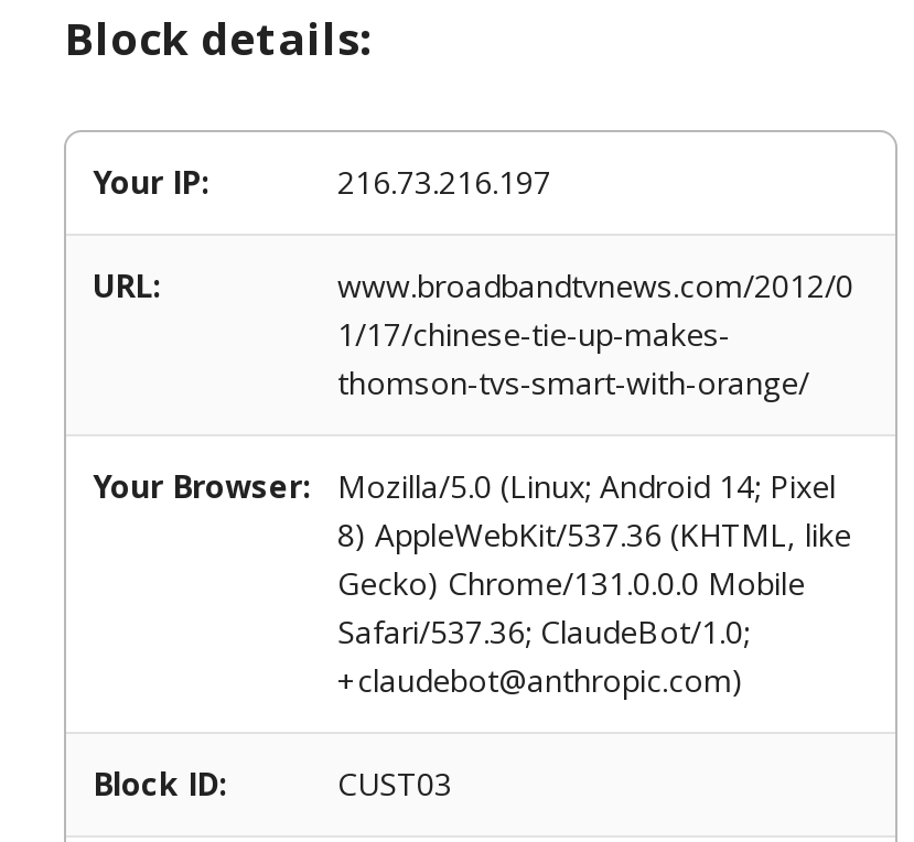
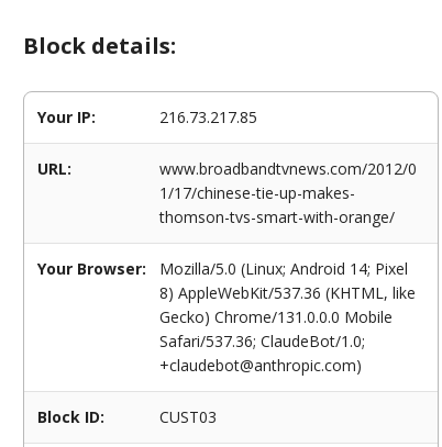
[337,161,551,203] 216.73.216.197 -> [159,107,257,127] 216.73.217.85

